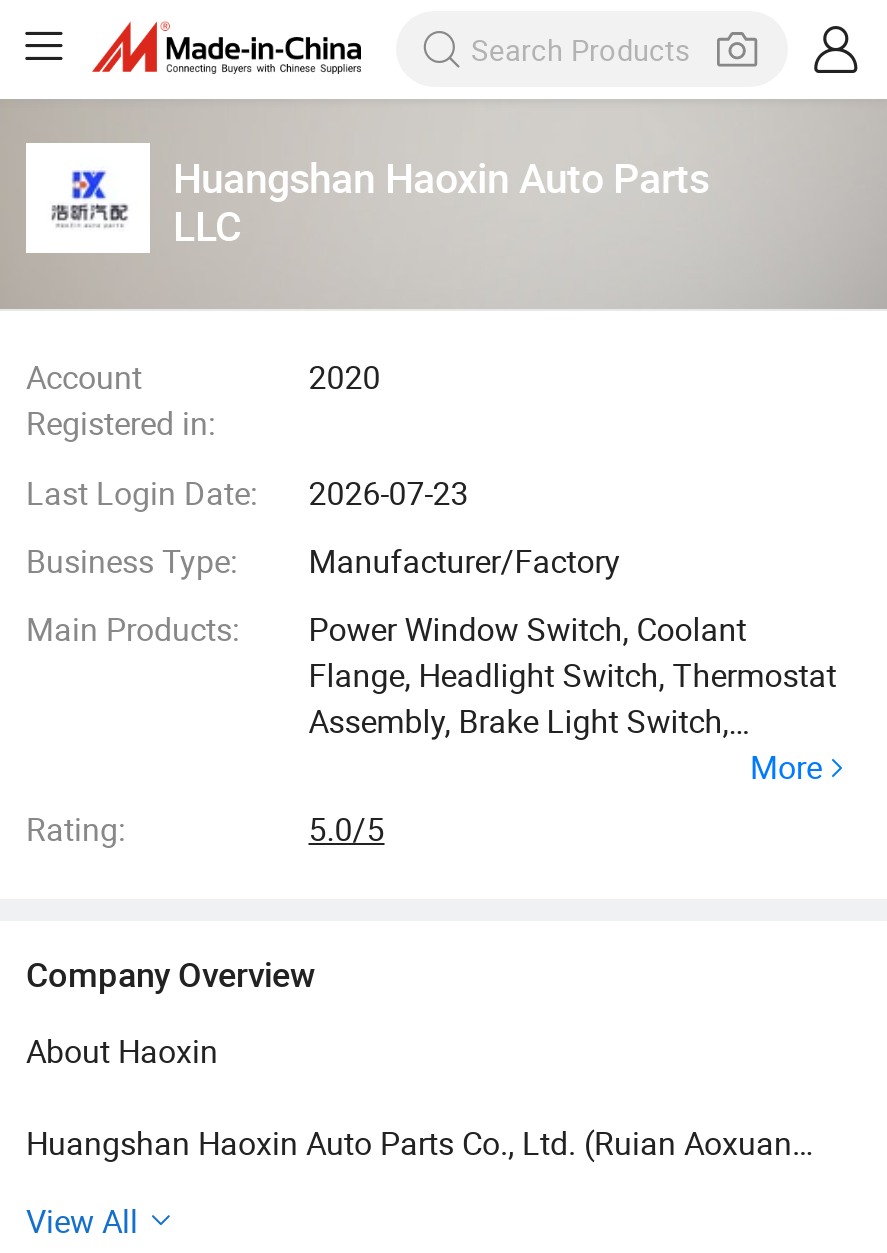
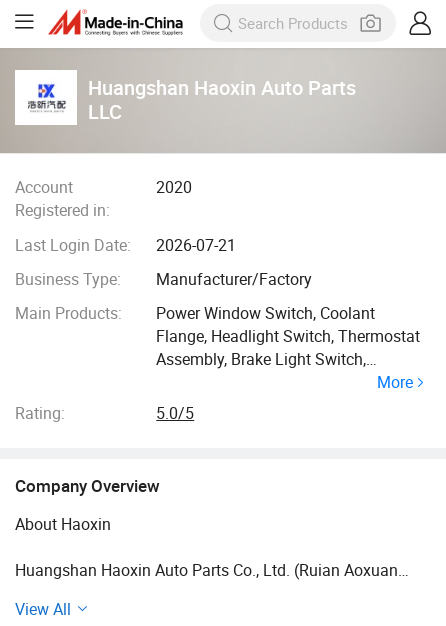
[26,471,469,515] Last Login Date: 2026-07-23 -> [15,234,236,256] Last Login Date: 2026-07-21

